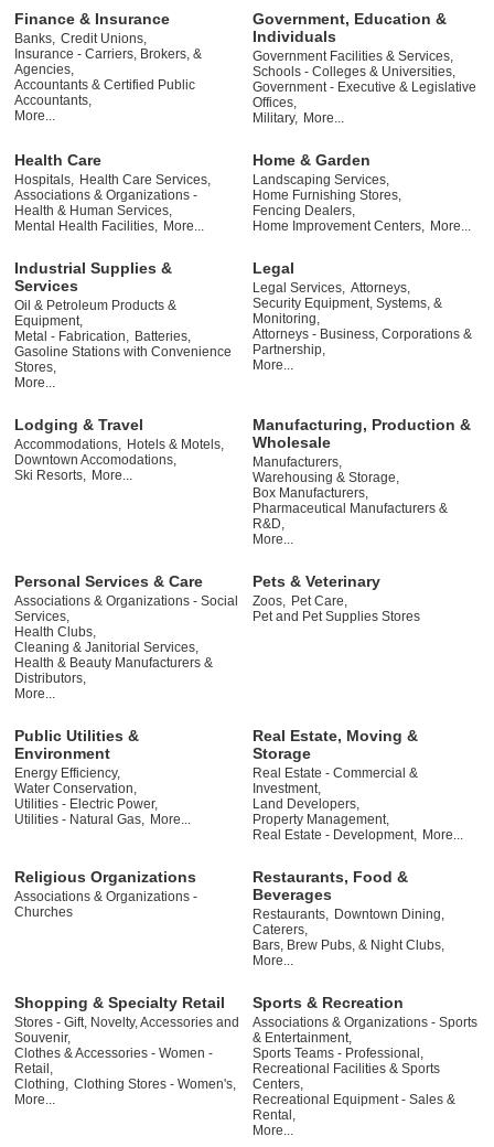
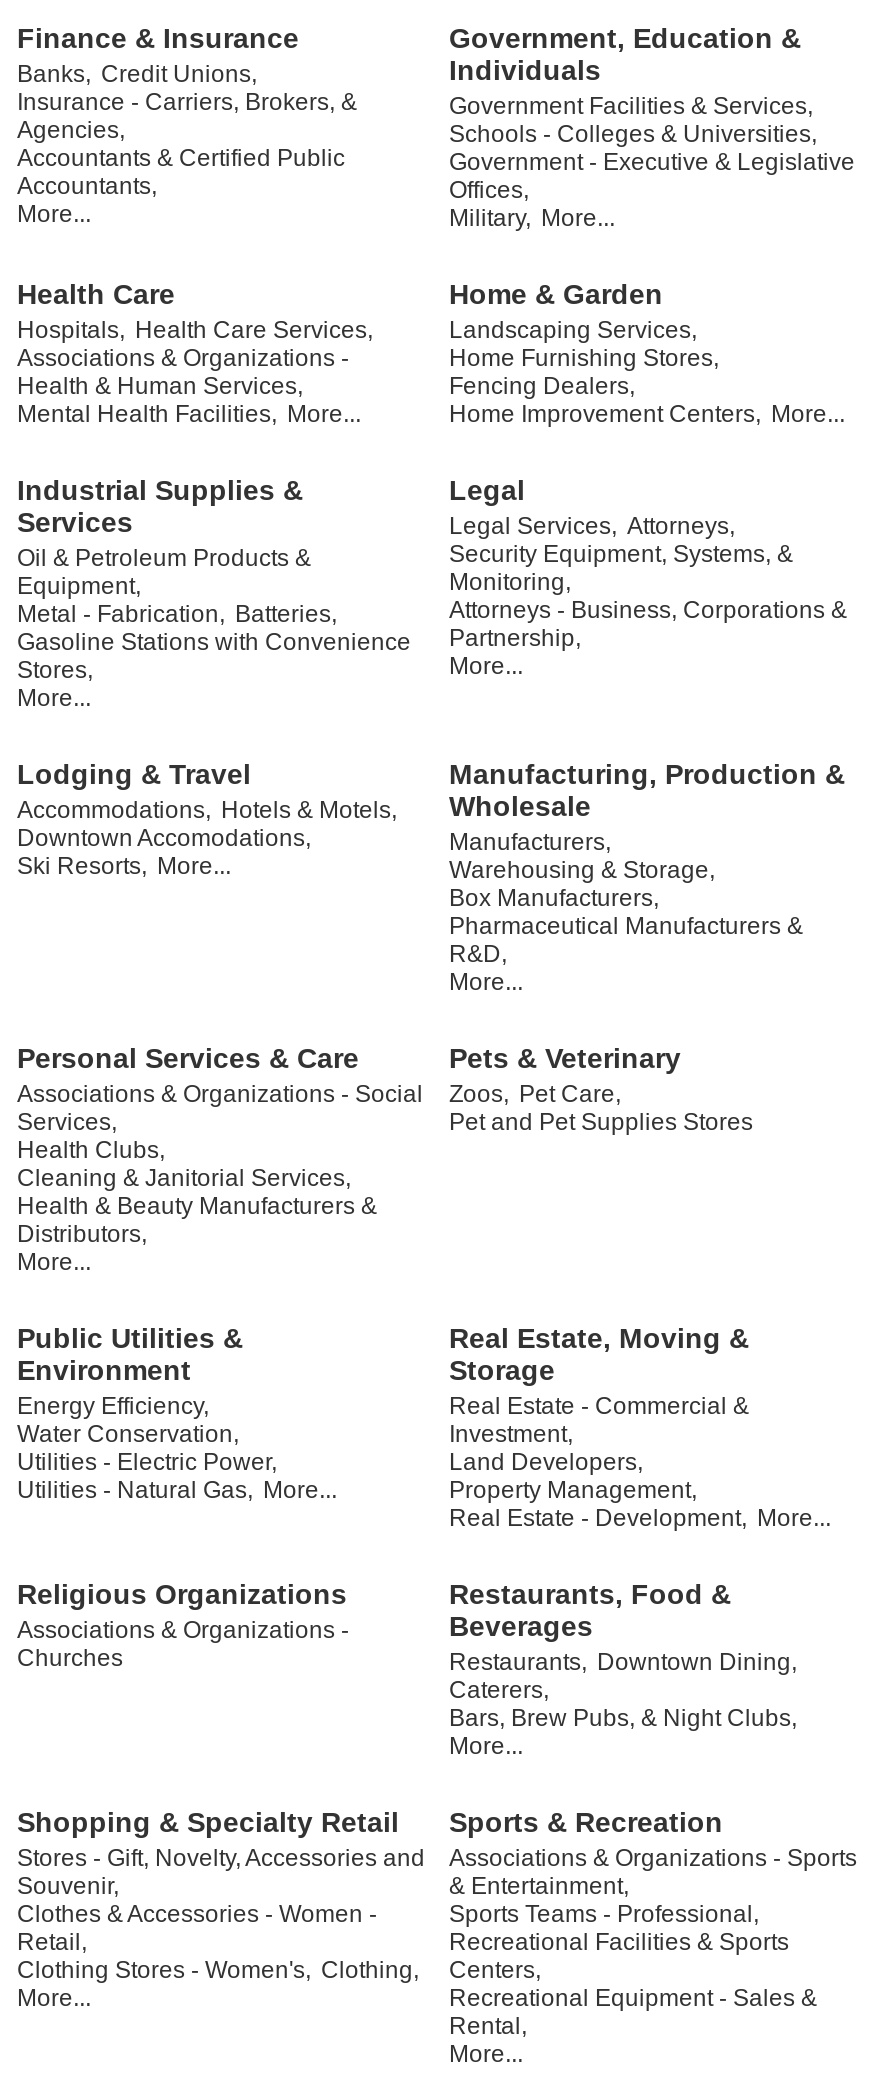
[14,1076,236,1091] Clothing, Clothing Stores - Women's, -> [17,1955,419,1983] Clothing Stores - Women's, Clothing,

